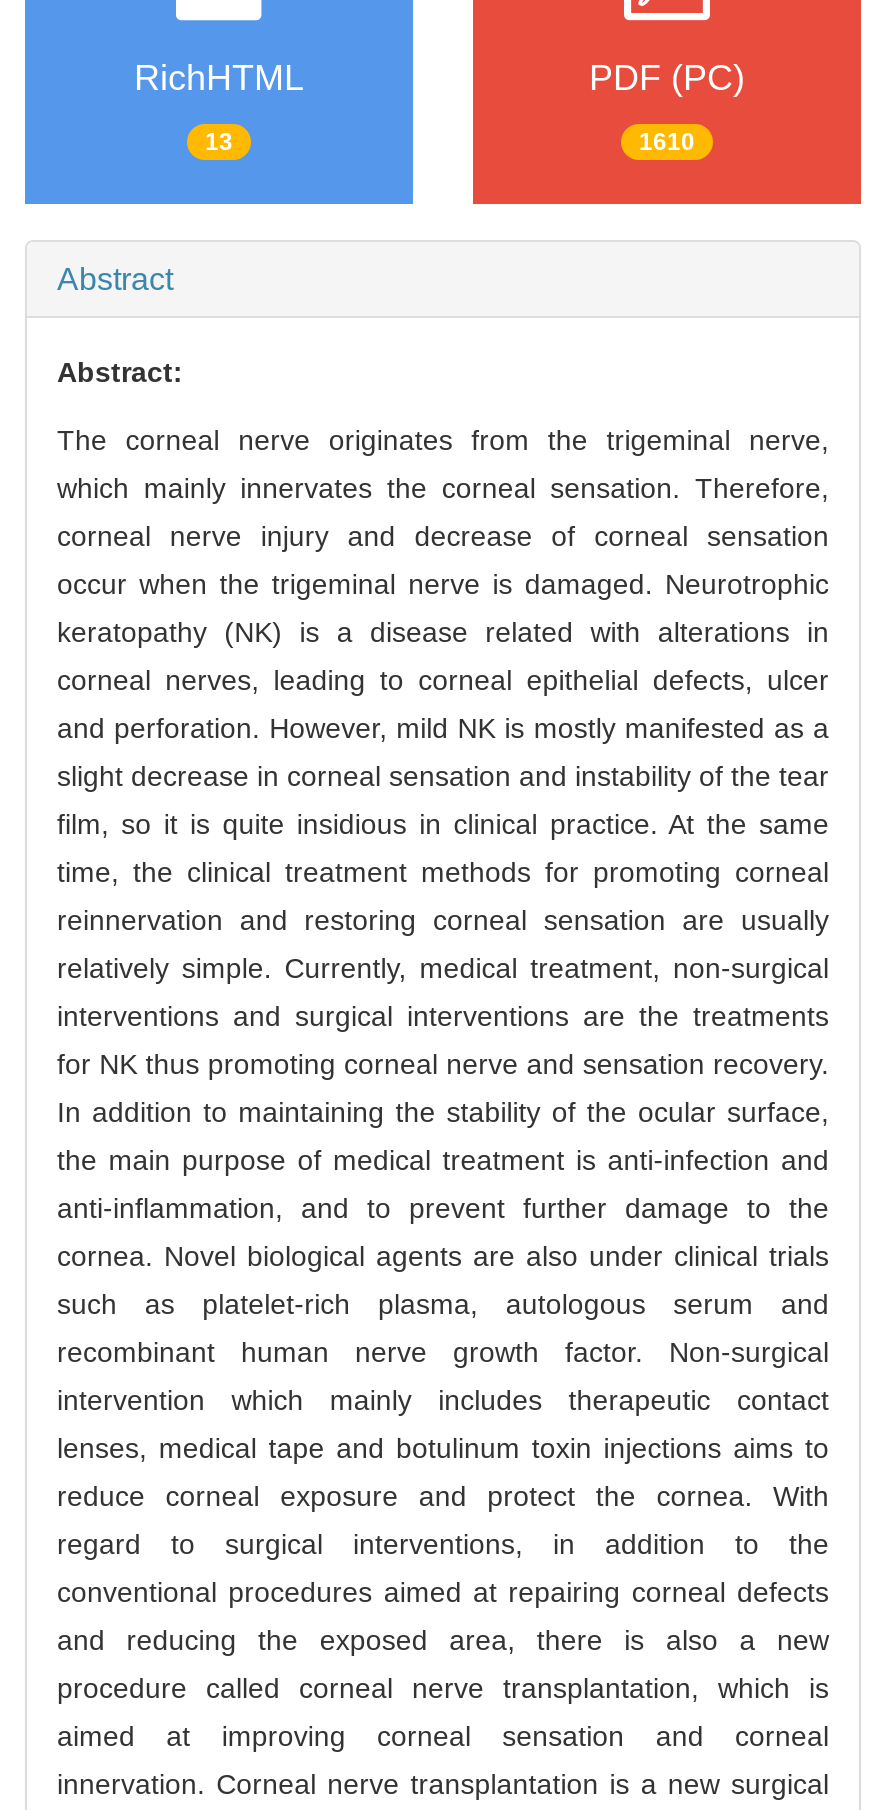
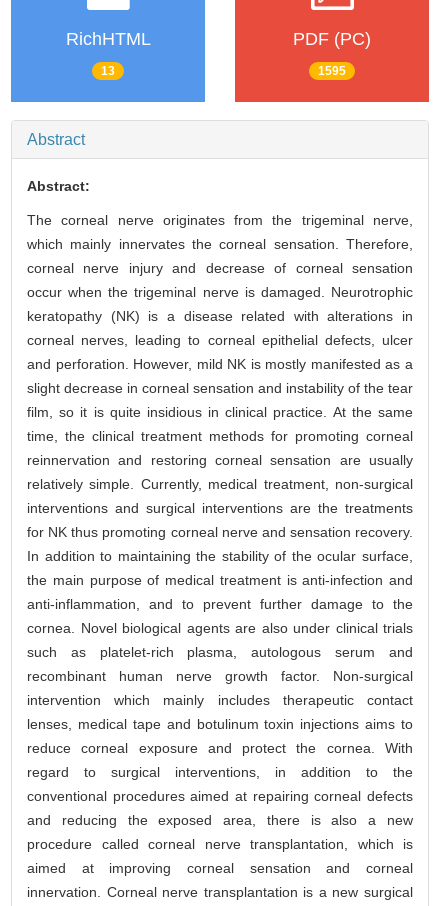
[639,129,695,157] 1610 -> [318,64,346,78] 1595

